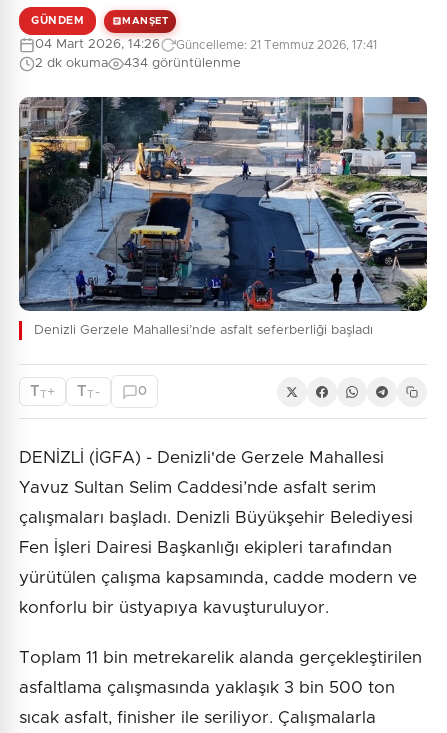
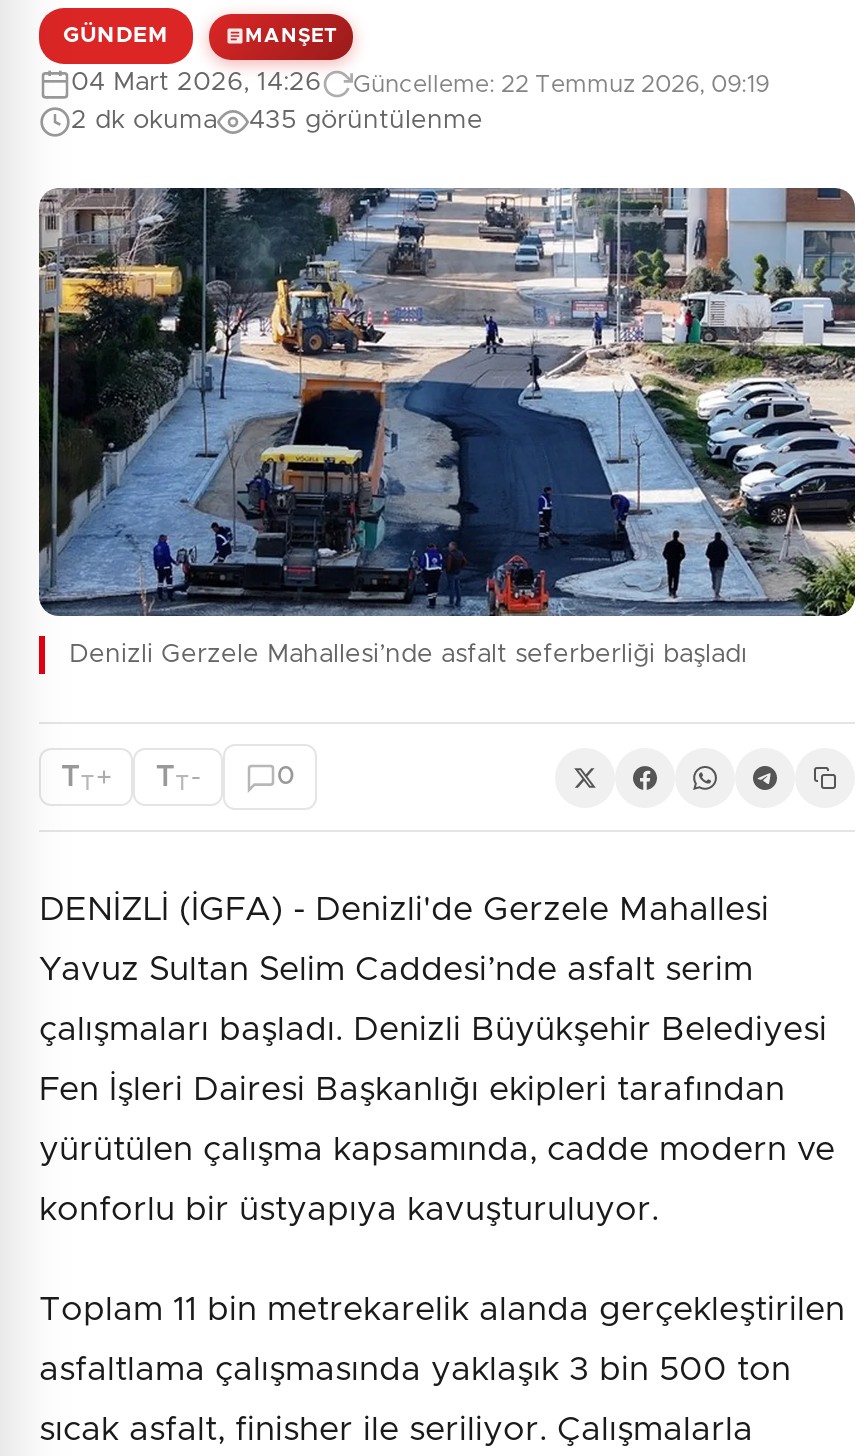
[176,38,377,50] Güncelleme: 21 Temmuz 2026, 17:41 -> [353,71,769,95] Güncelleme: 22 Temmuz 2026, 09:19
[124,57,241,70] 434 görüntülenme -> [249,108,483,134] 435 görüntülenme

